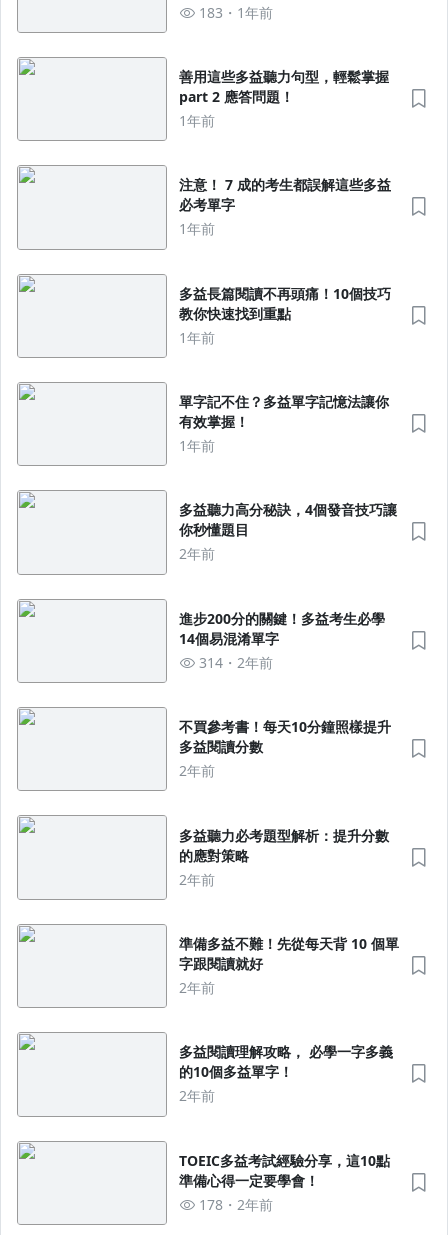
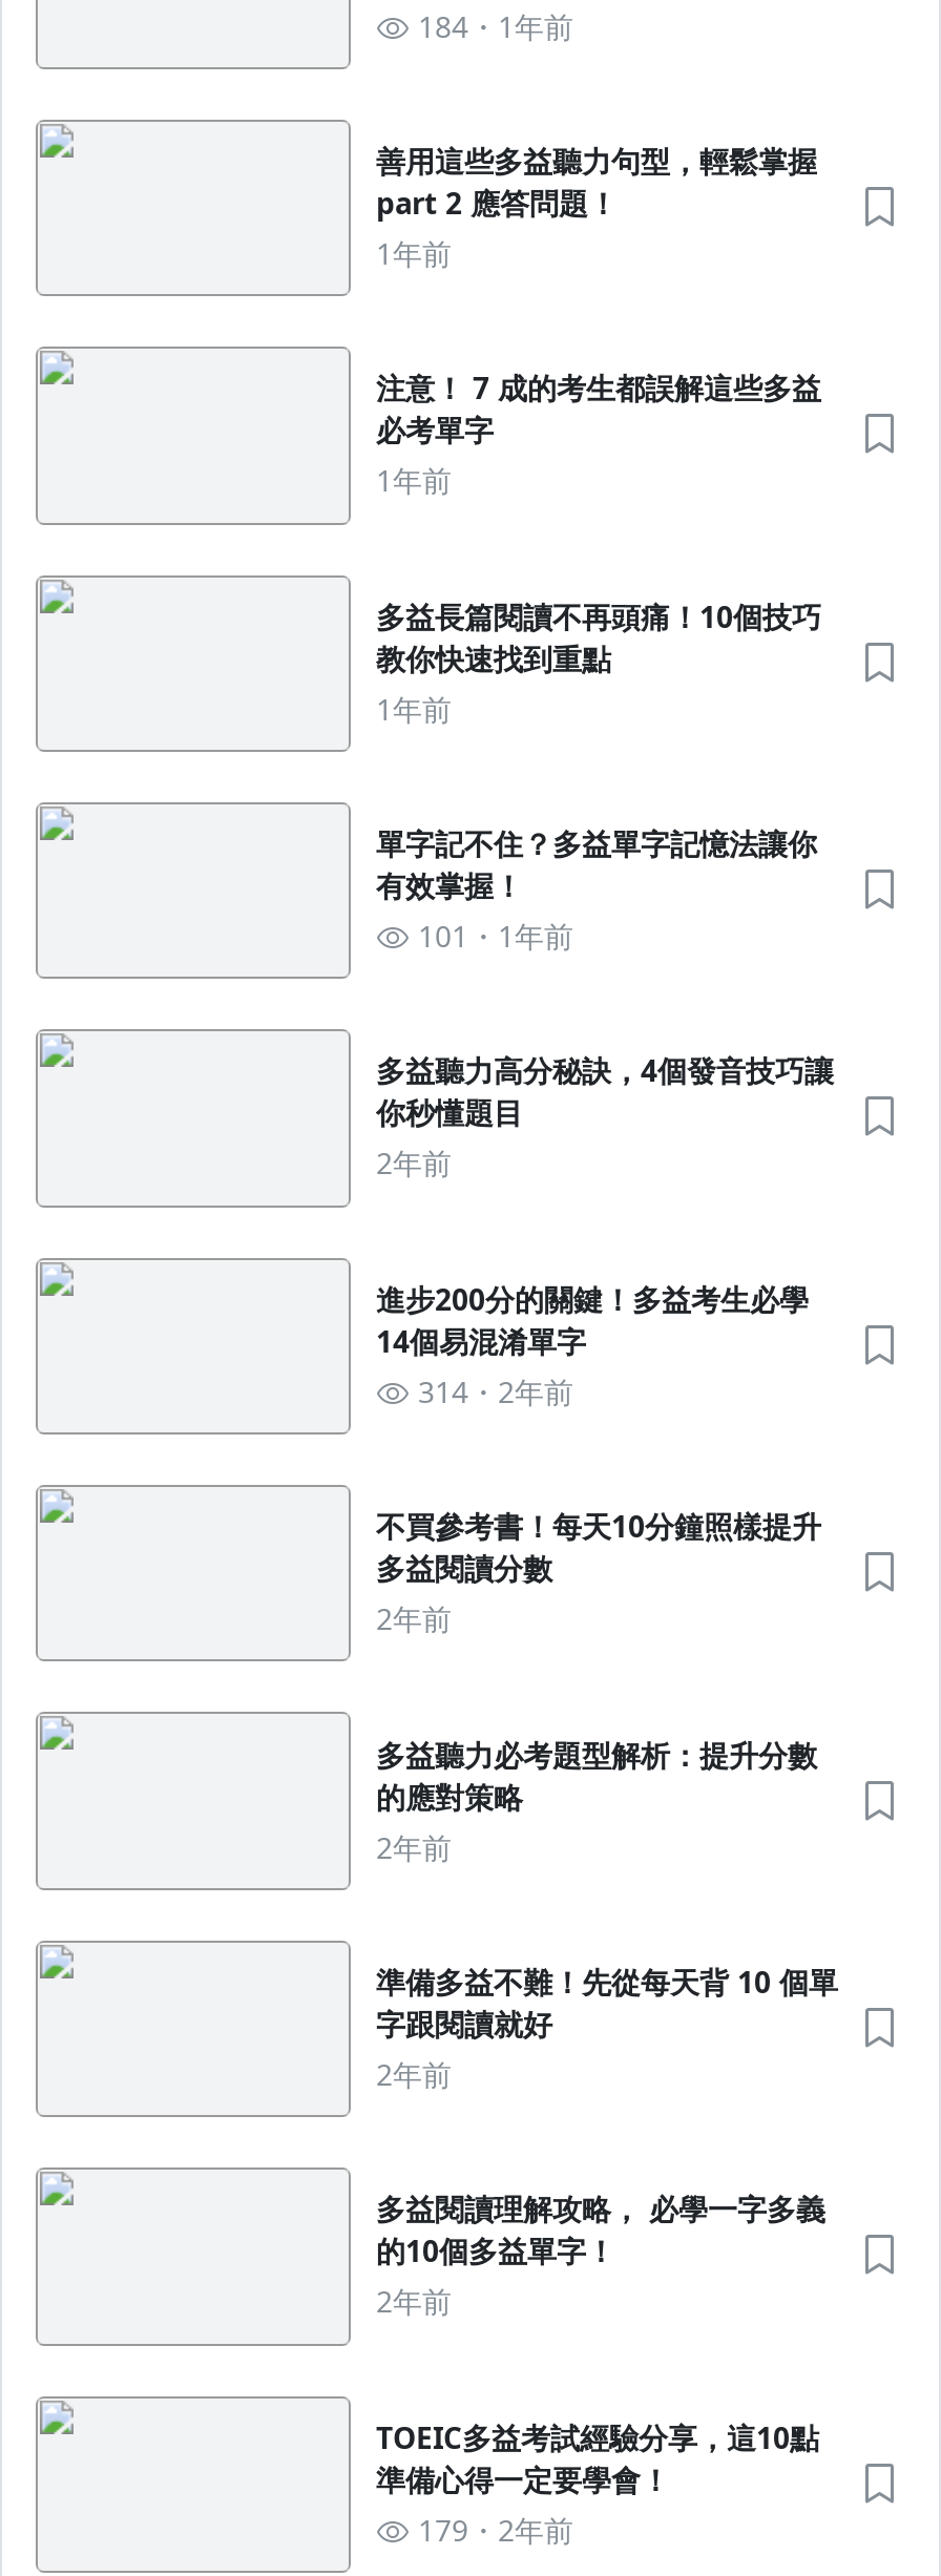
[199,3,273,22] 183 1年前 -> [418,5,573,45] 184 1年前
none -> [418,916,468,956] 101
[199,1195,273,1214] 178 2年前 -> [418,2509,573,2549] 179 2年前

